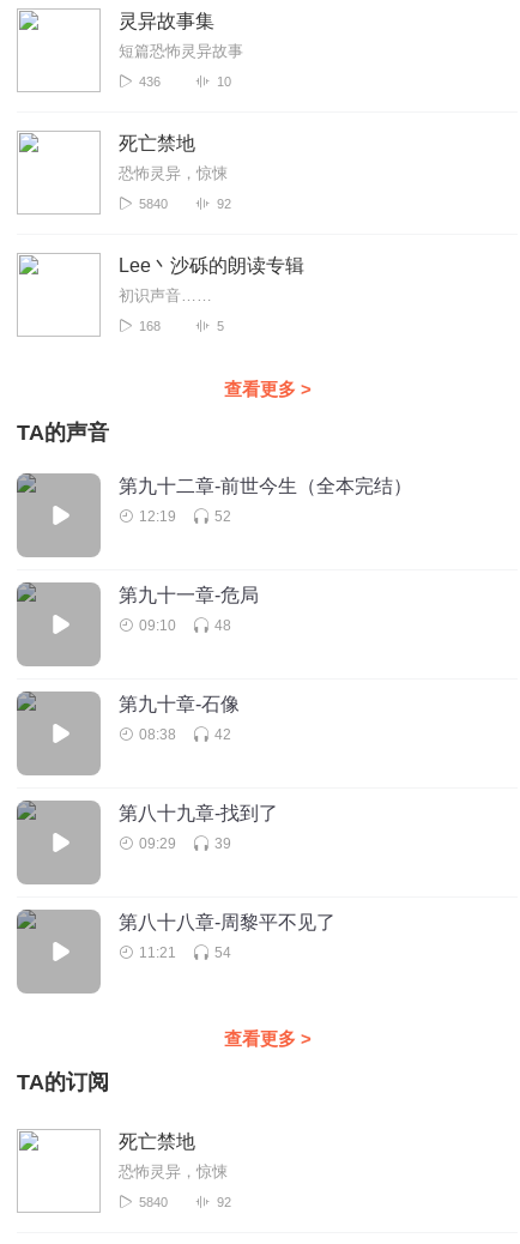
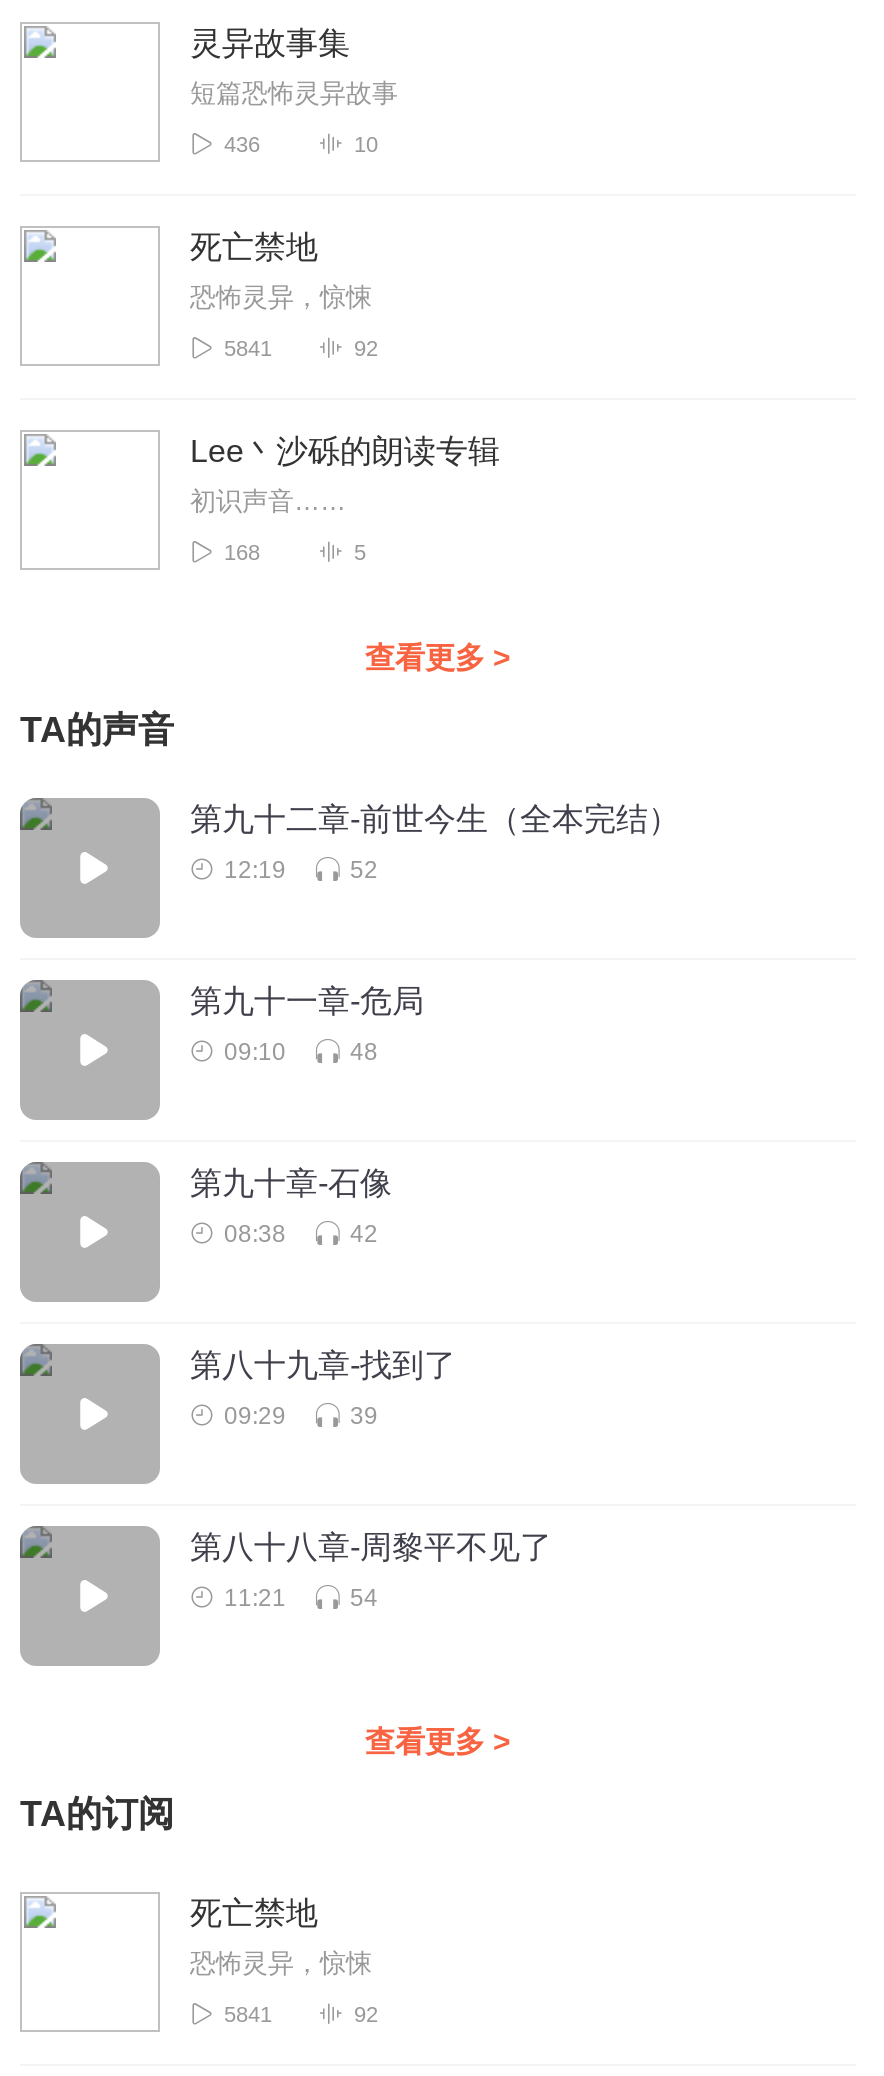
[139,197,168,211] 5840 -> [224,336,272,360] 5841
[139,1195,168,1209] 5840 -> [224,2002,272,2026] 5841

